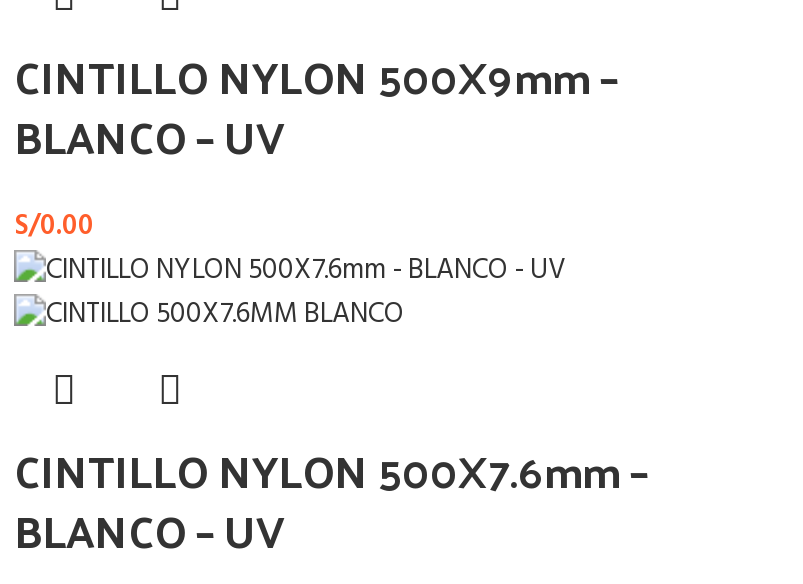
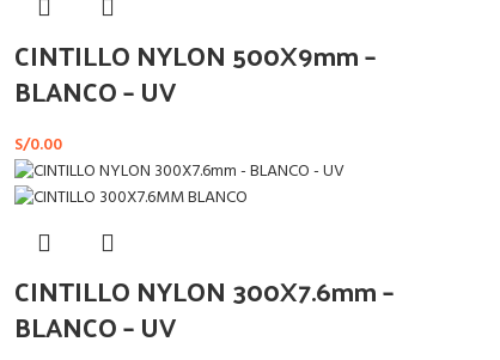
[14,429,648,509] CINTILLO NYLON 500X7.6mm – -> [14,266,394,314] CINTILLO NYLON 300X7.6mm –

